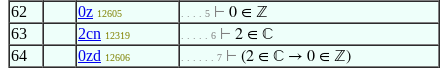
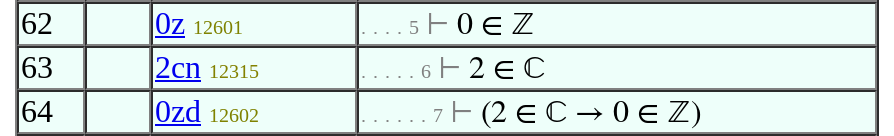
[78,3,122,20] 0z 12605 -> [155,6,243,40] 0z 12601
[78,25,130,42] 2cn 12319 -> [155,50,259,84] 2cn 12315
[78,47,130,64] 0zd 12606 -> [155,94,259,128] 0zd 12602

